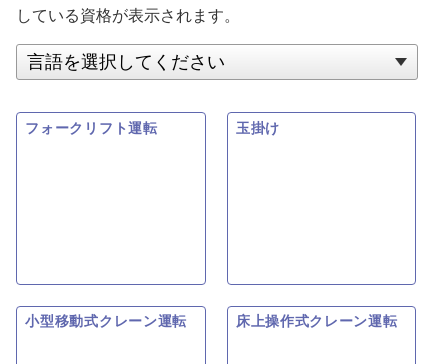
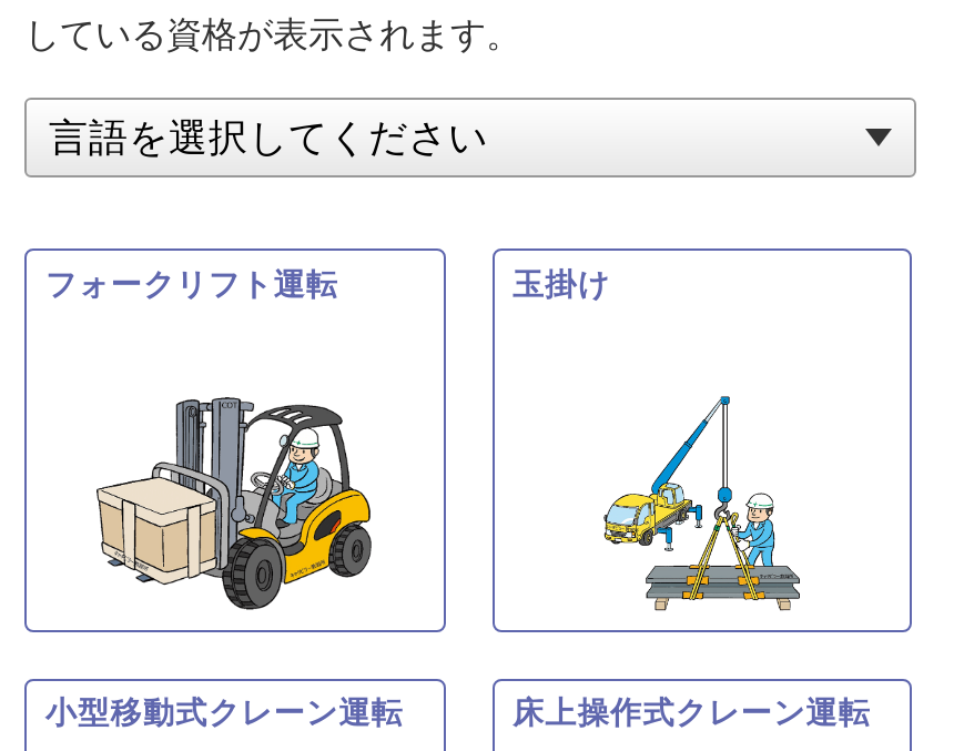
none -> [93,395,375,612] [image]
none -> [601,393,803,612] [image]

